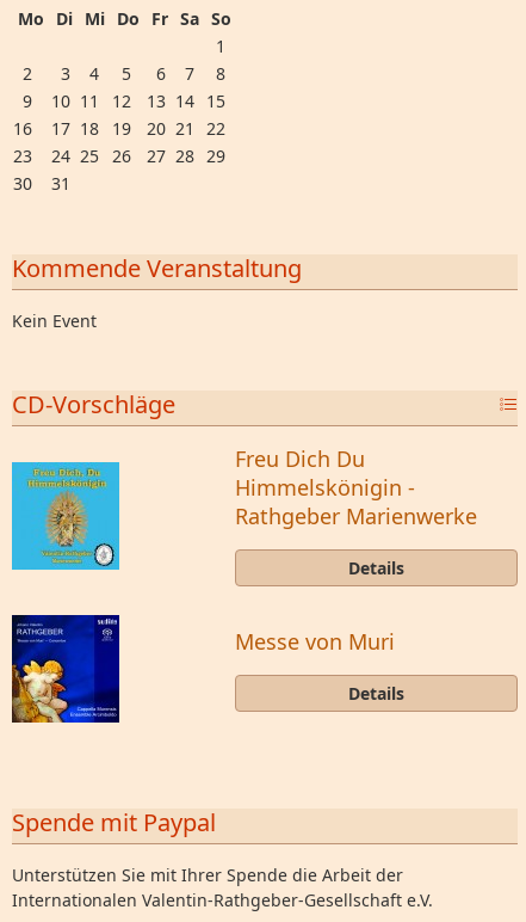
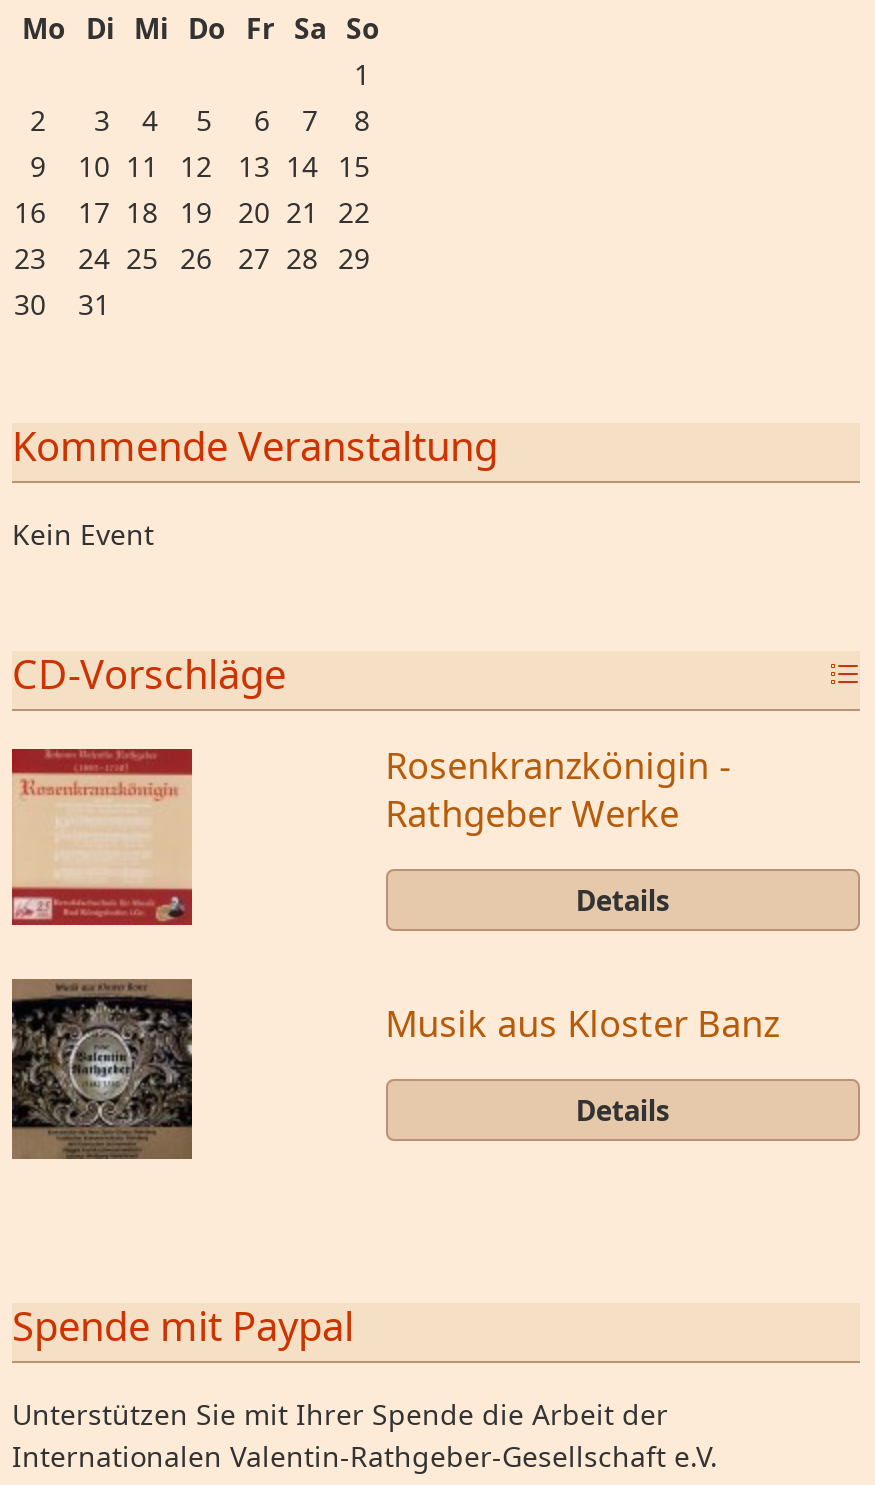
[235,444,477,530] Freu Dich Du | Himmelskönigin - | Rathgeber Marienwerke -> [385,741,731,837] Rosenkranzkönigin - | Rathgeber Werke
[11,461,120,583] [image] -> [10,747,194,927] [image]
[11,614,120,724] [image] -> [10,977,194,1161] [image]
[235,626,394,655] Messe von Muri -> [385,998,779,1046] Musik aus Kloster Banz

